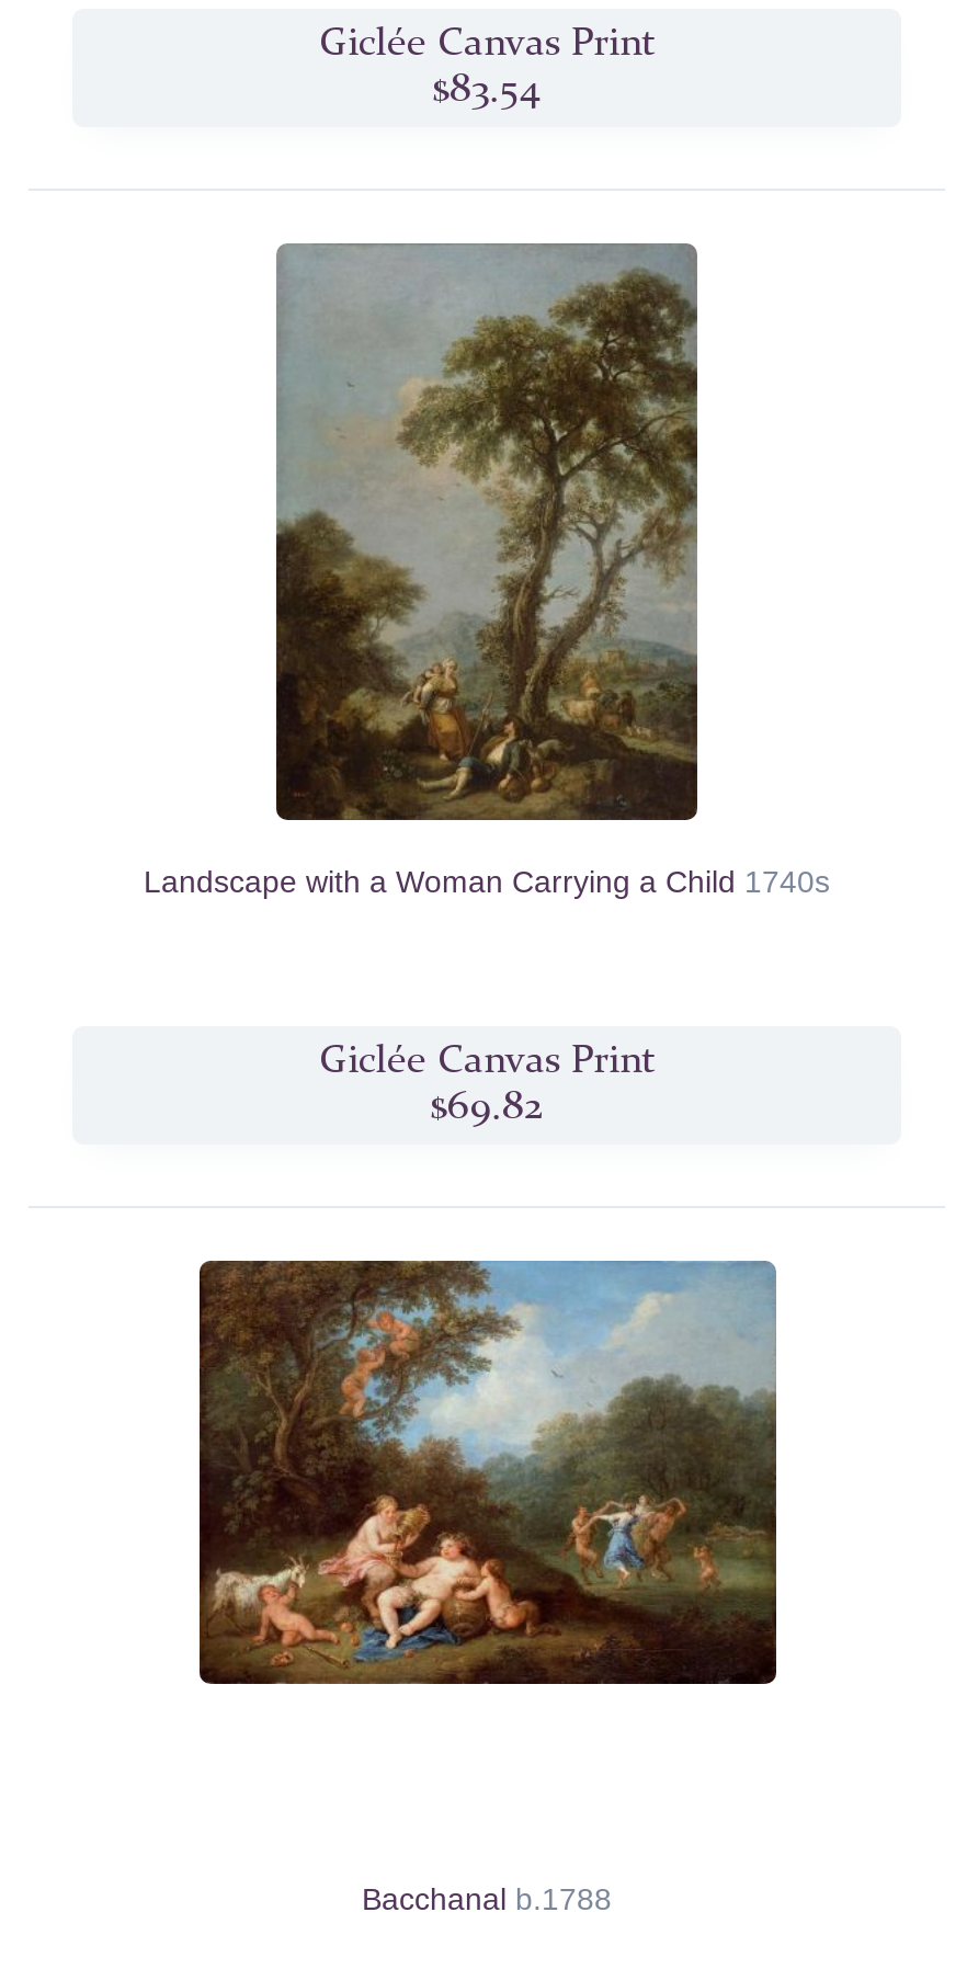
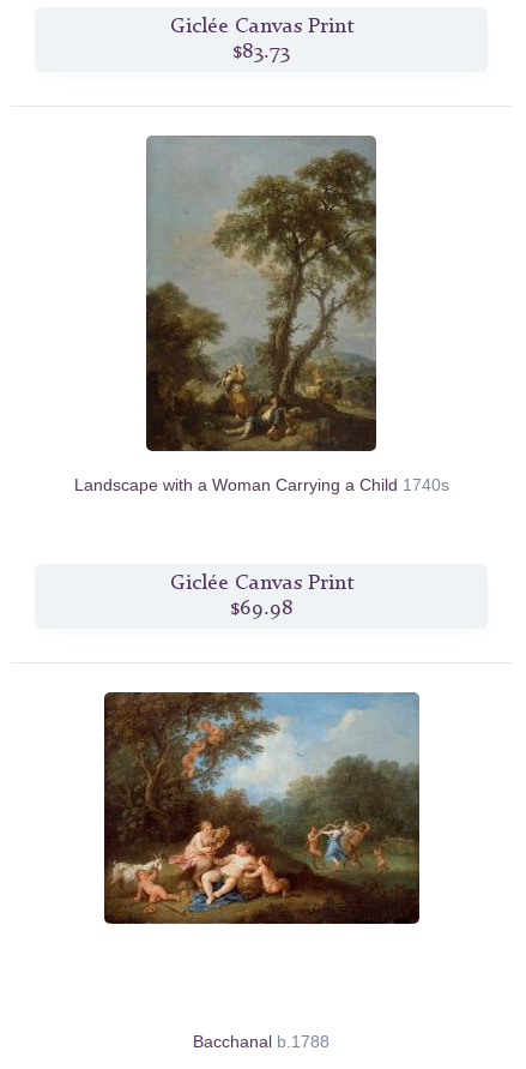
[432,70,542,110] $83.54 -> [232,41,290,62] $83.73
[430,1088,544,1127] $69.82 -> [229,597,293,619] $69.98

